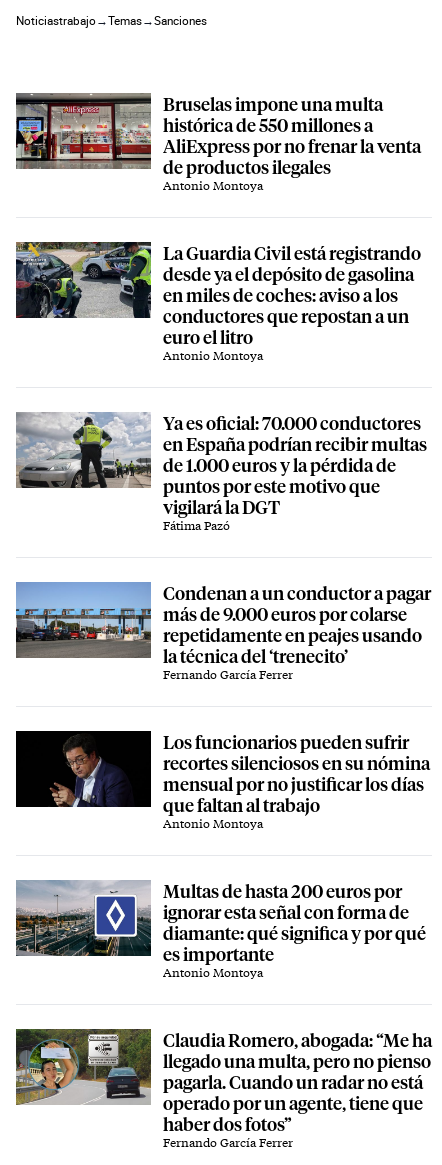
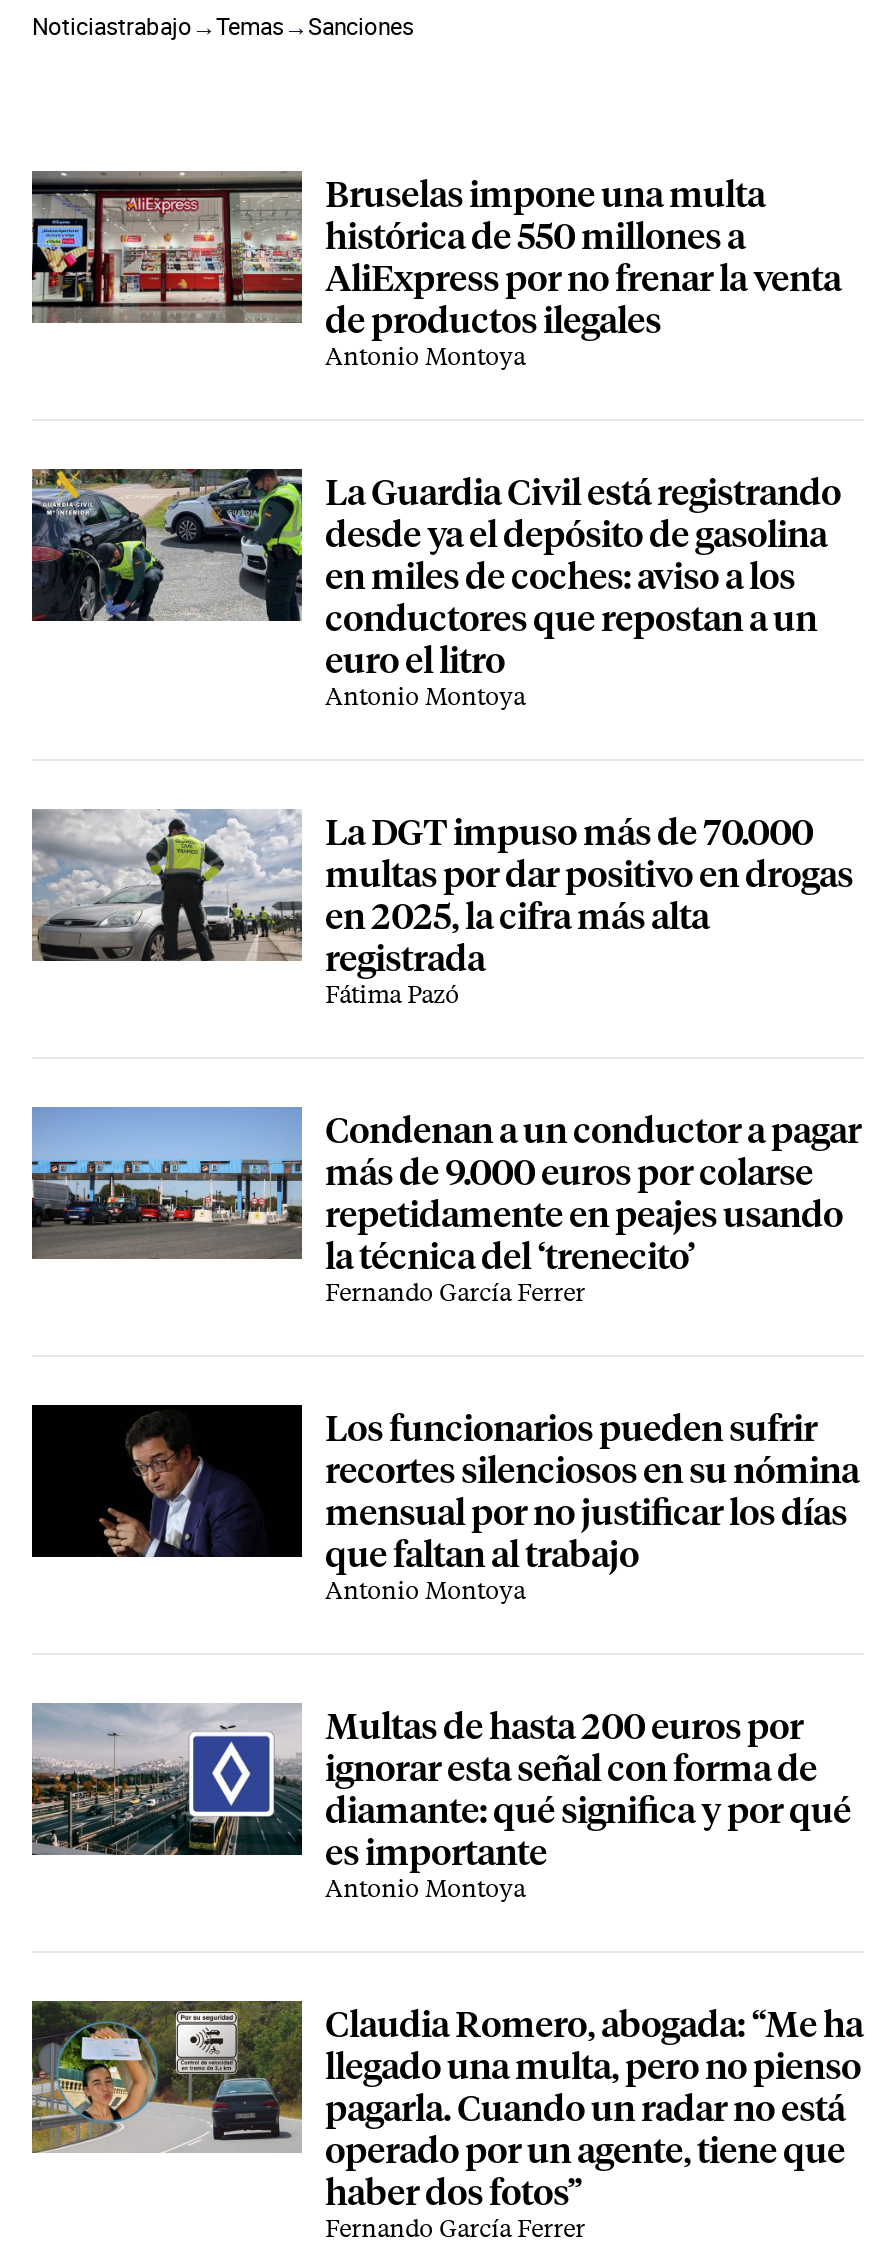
[163,411,427,518] Ya es oficial: 70.000 conductores | en España podrían recibir multas | de 1.000 euros y la pérdida de | puntos por este motivo que | vigilará la DGT -> [325,807,853,979] La DGT impuso más de 70.000 | multas por dar positivo en drogas | en 2025, la cifra más alta | registrada

